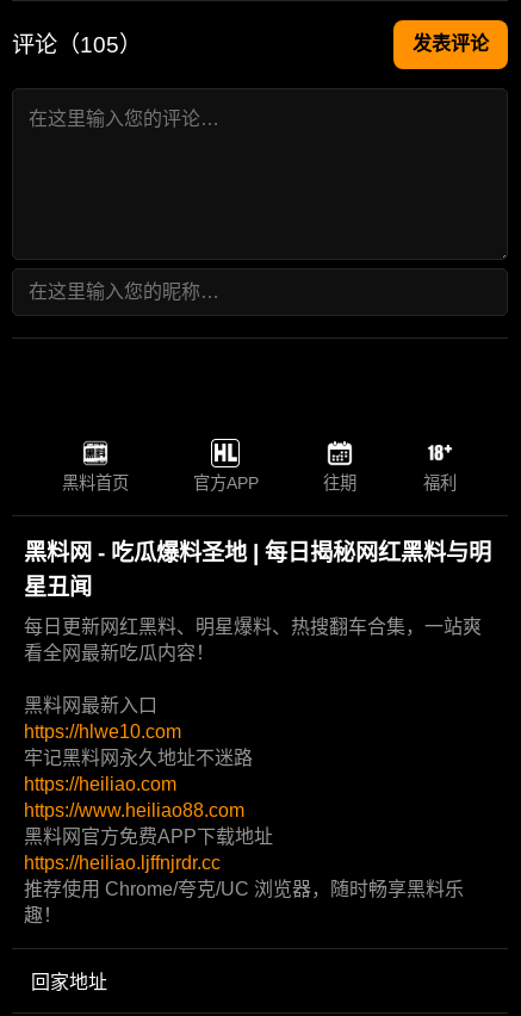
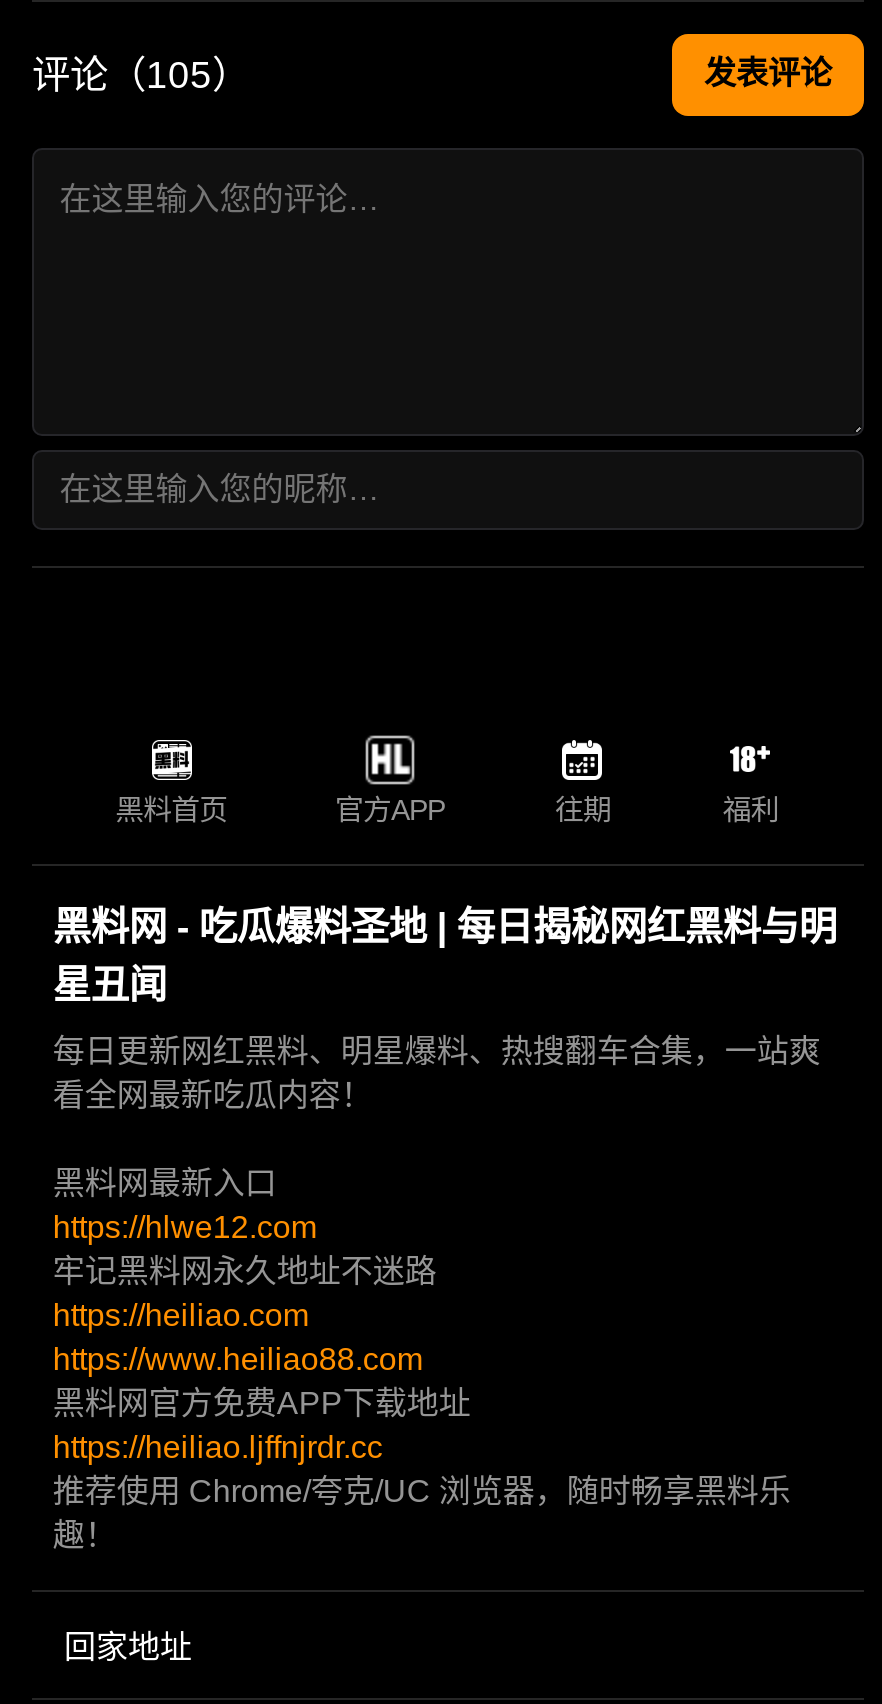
[24,722,182,742] https://hlwe10.com -> [53,1210,317,1244] https://hlwe12.com

